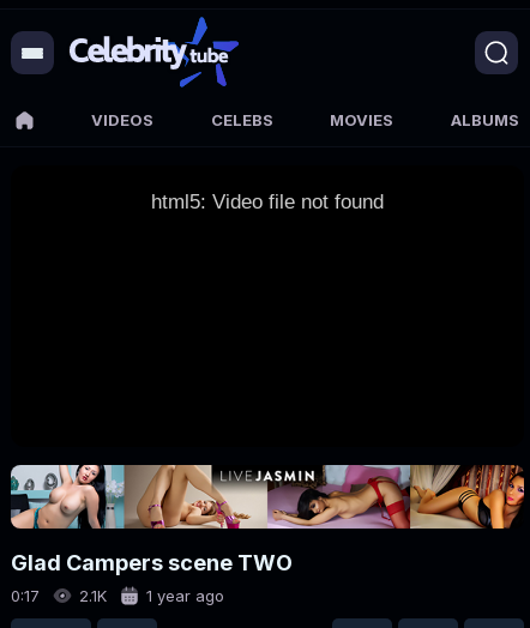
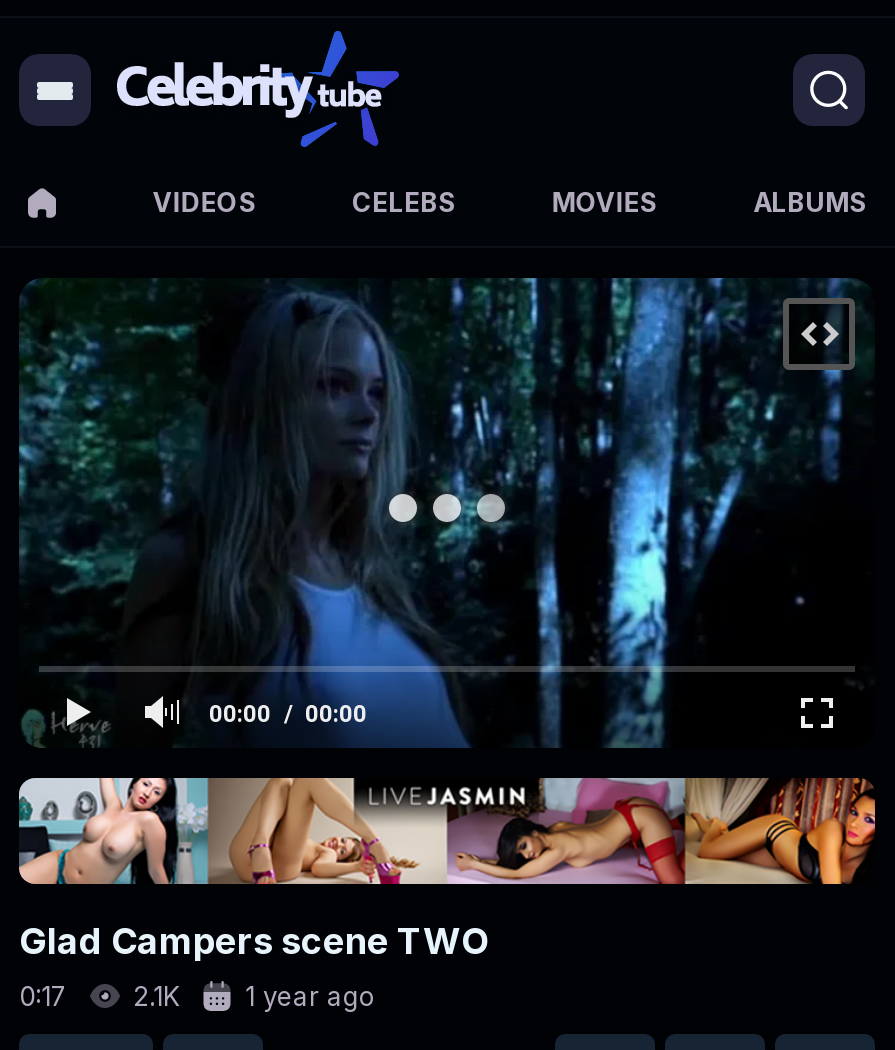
none -> [17,276,873,748] [image]
[151,191,384,214] html5: Video file not found -> [209,701,367,729] 00:00 | 00:00

